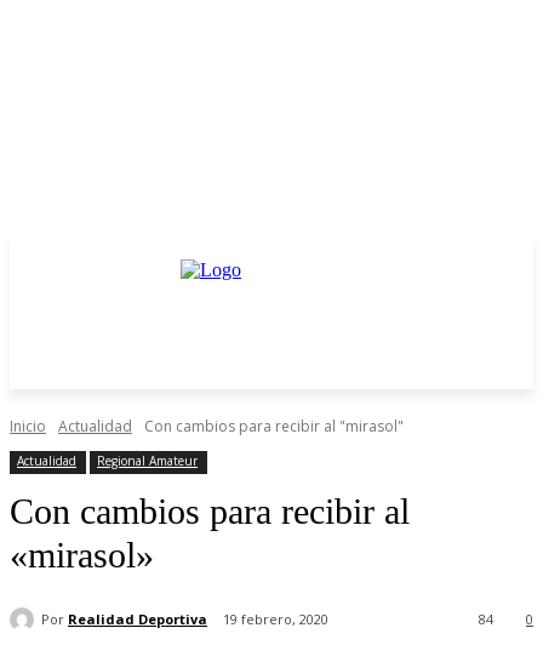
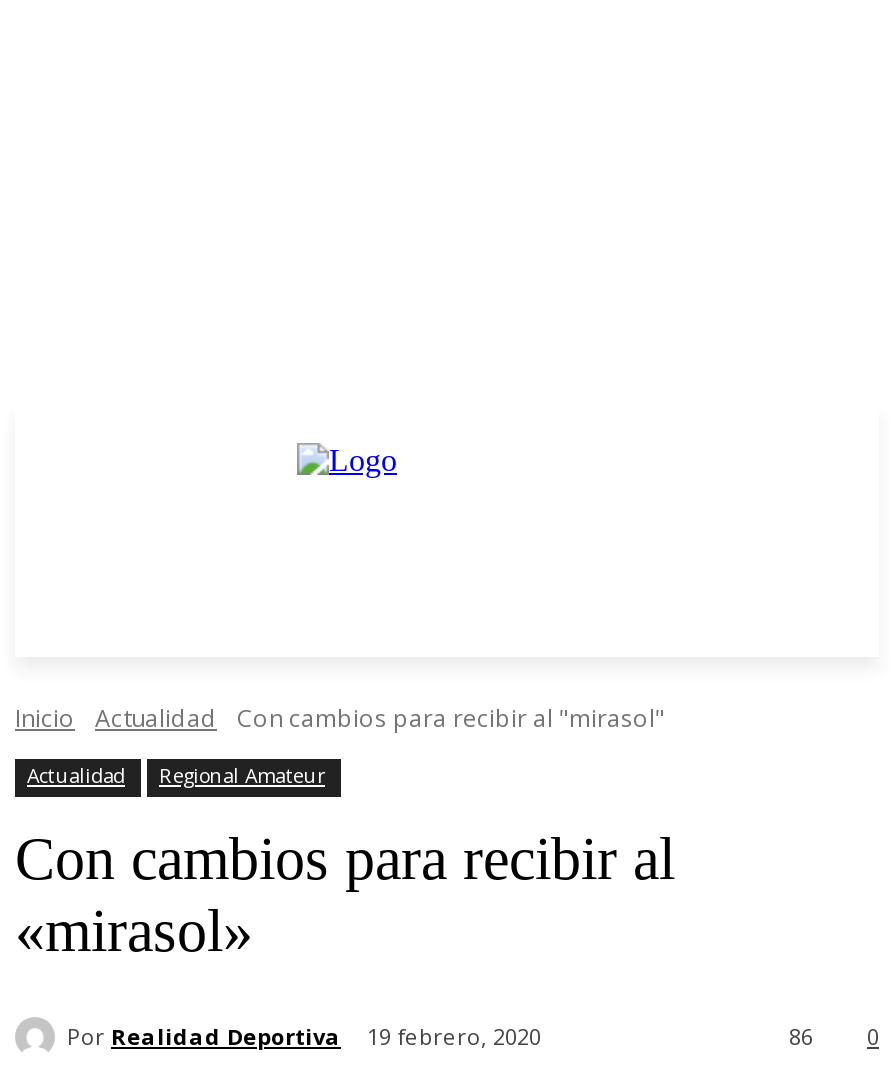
[479,610,533,628] 84 0 -> [789,1021,879,1051] 86 0

